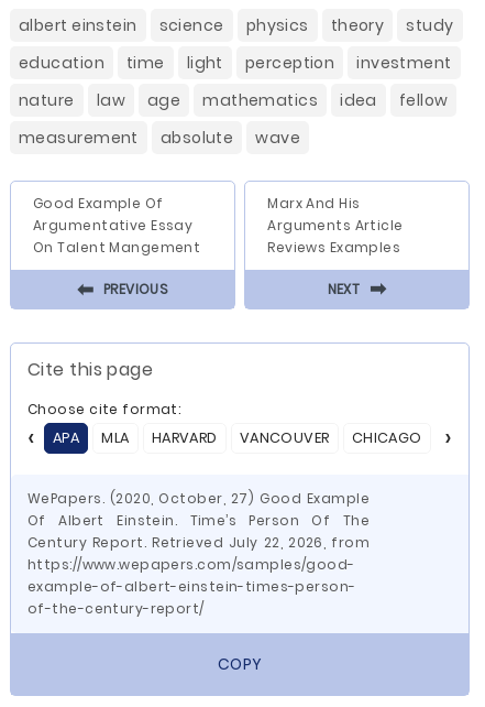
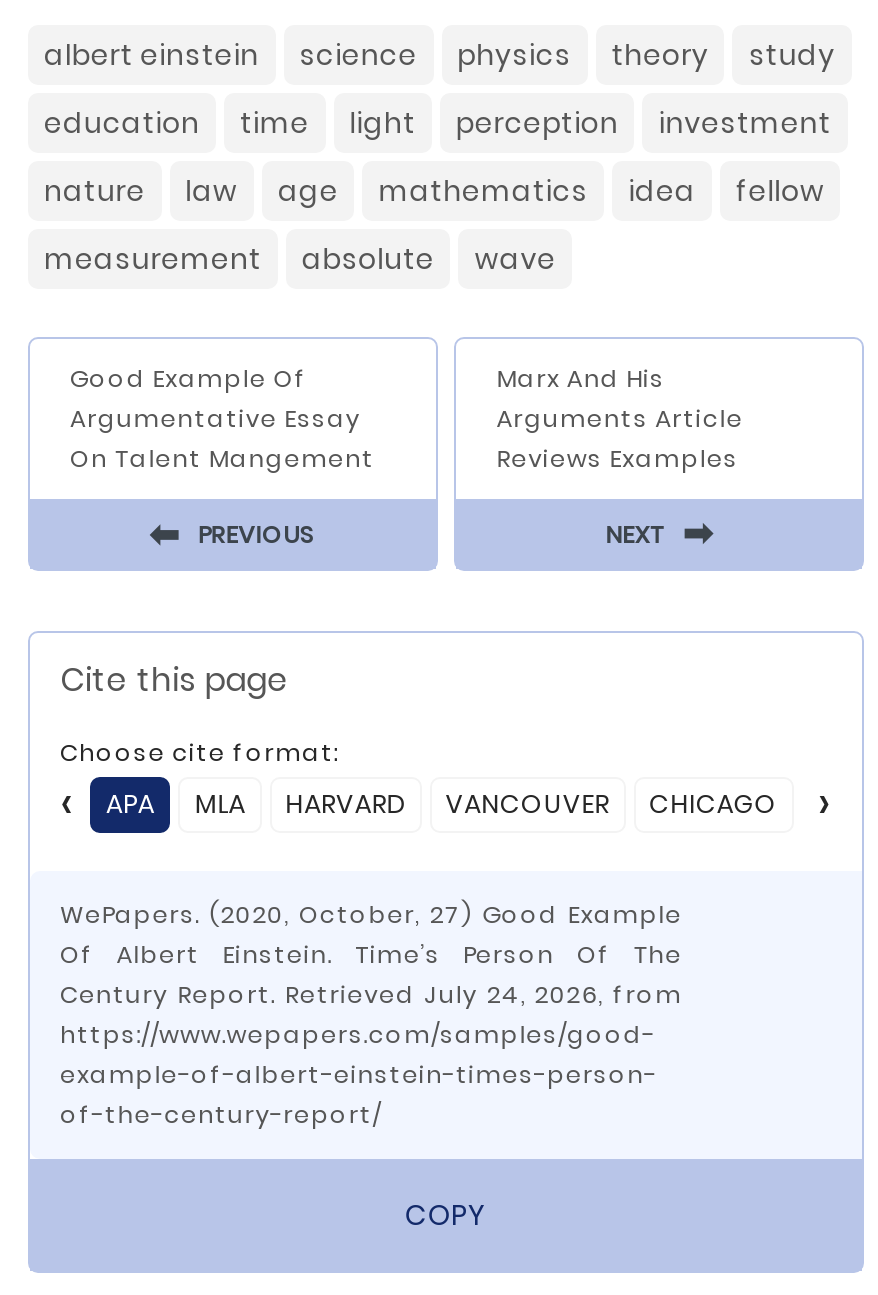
[27,533,370,552] Century Report. Retrieved July 22, 2026, from -> [60,977,682,1011] Century Report. Retrieved July 24, 2026, from

